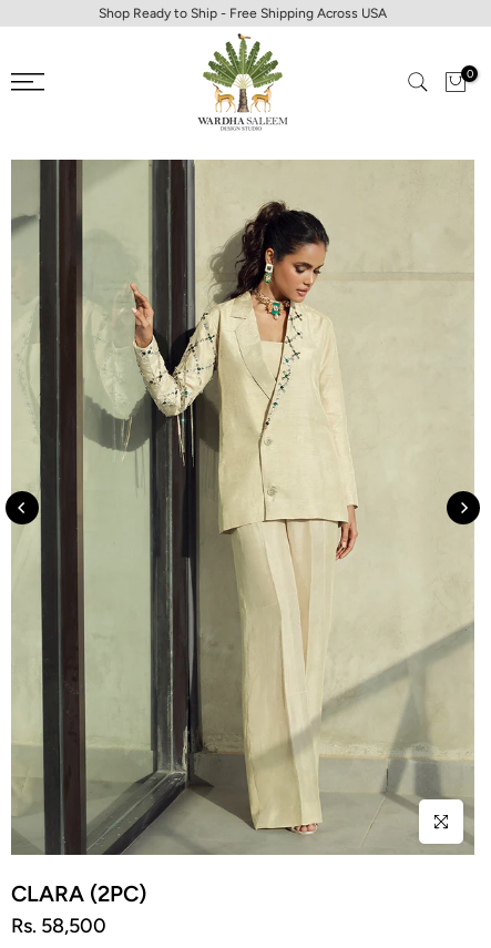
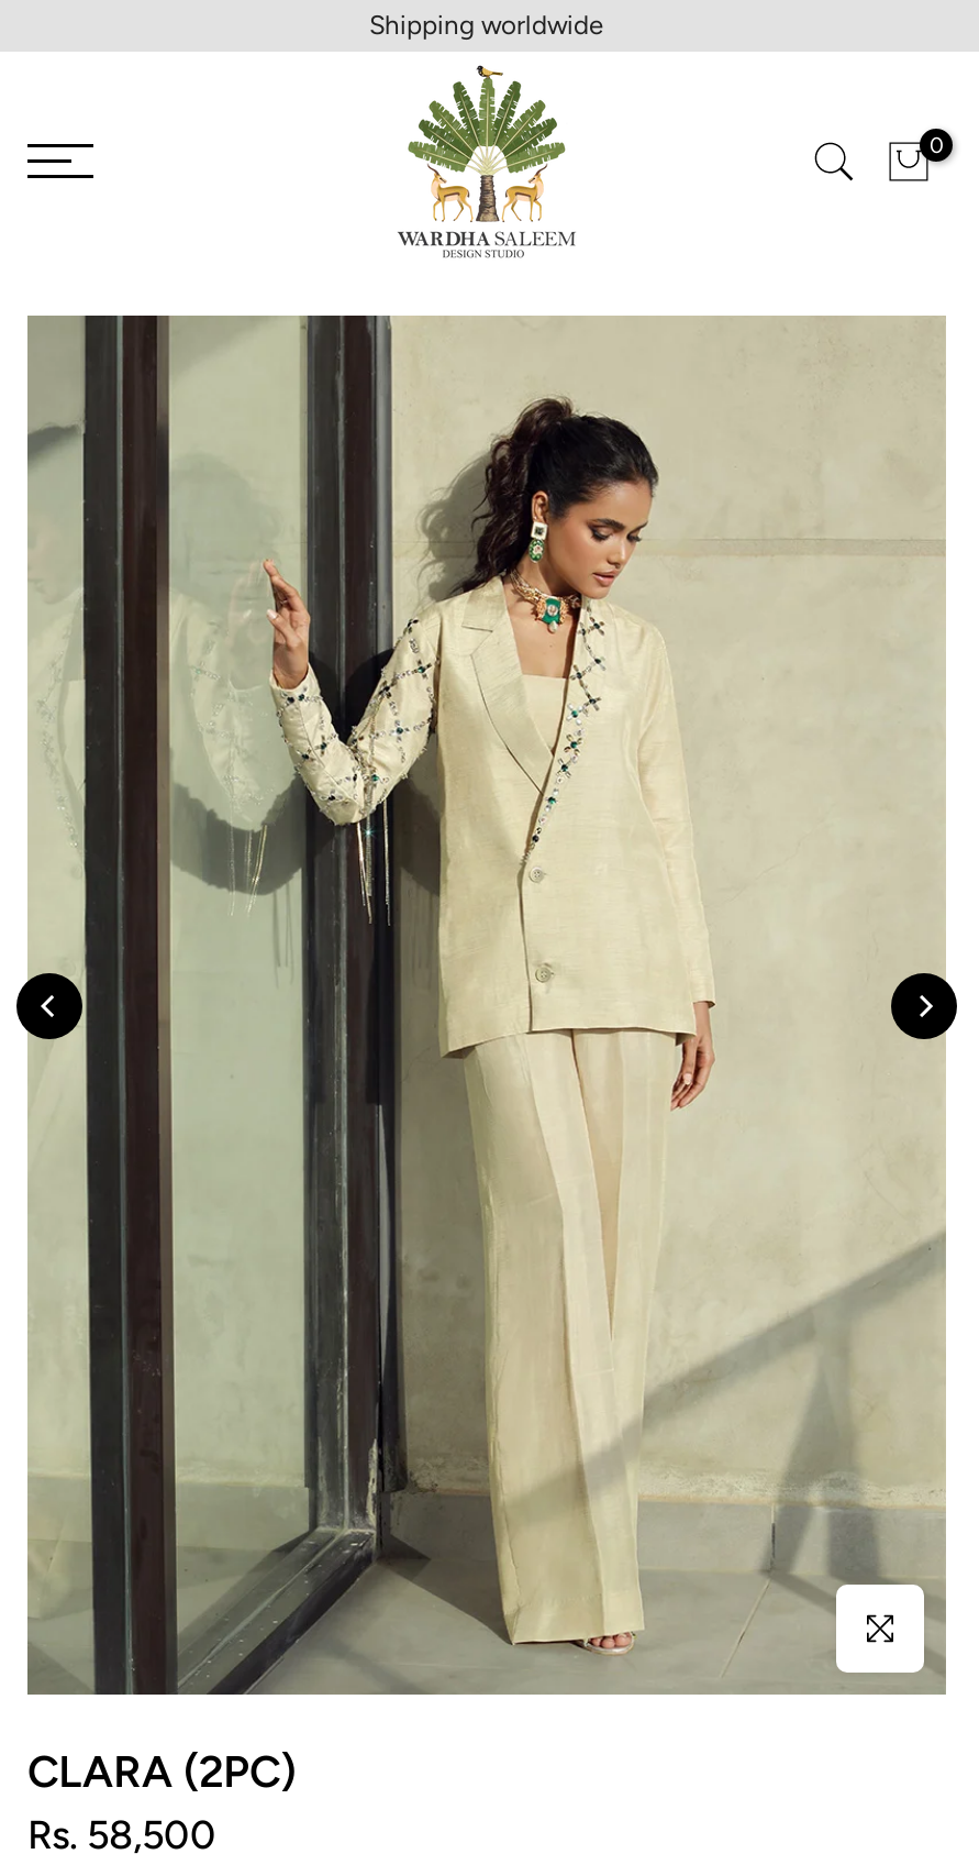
[99,6,387,21] Shop Ready to Ship - Free Shipping Across USA -> [369,10,604,41] Shipping worldwide

